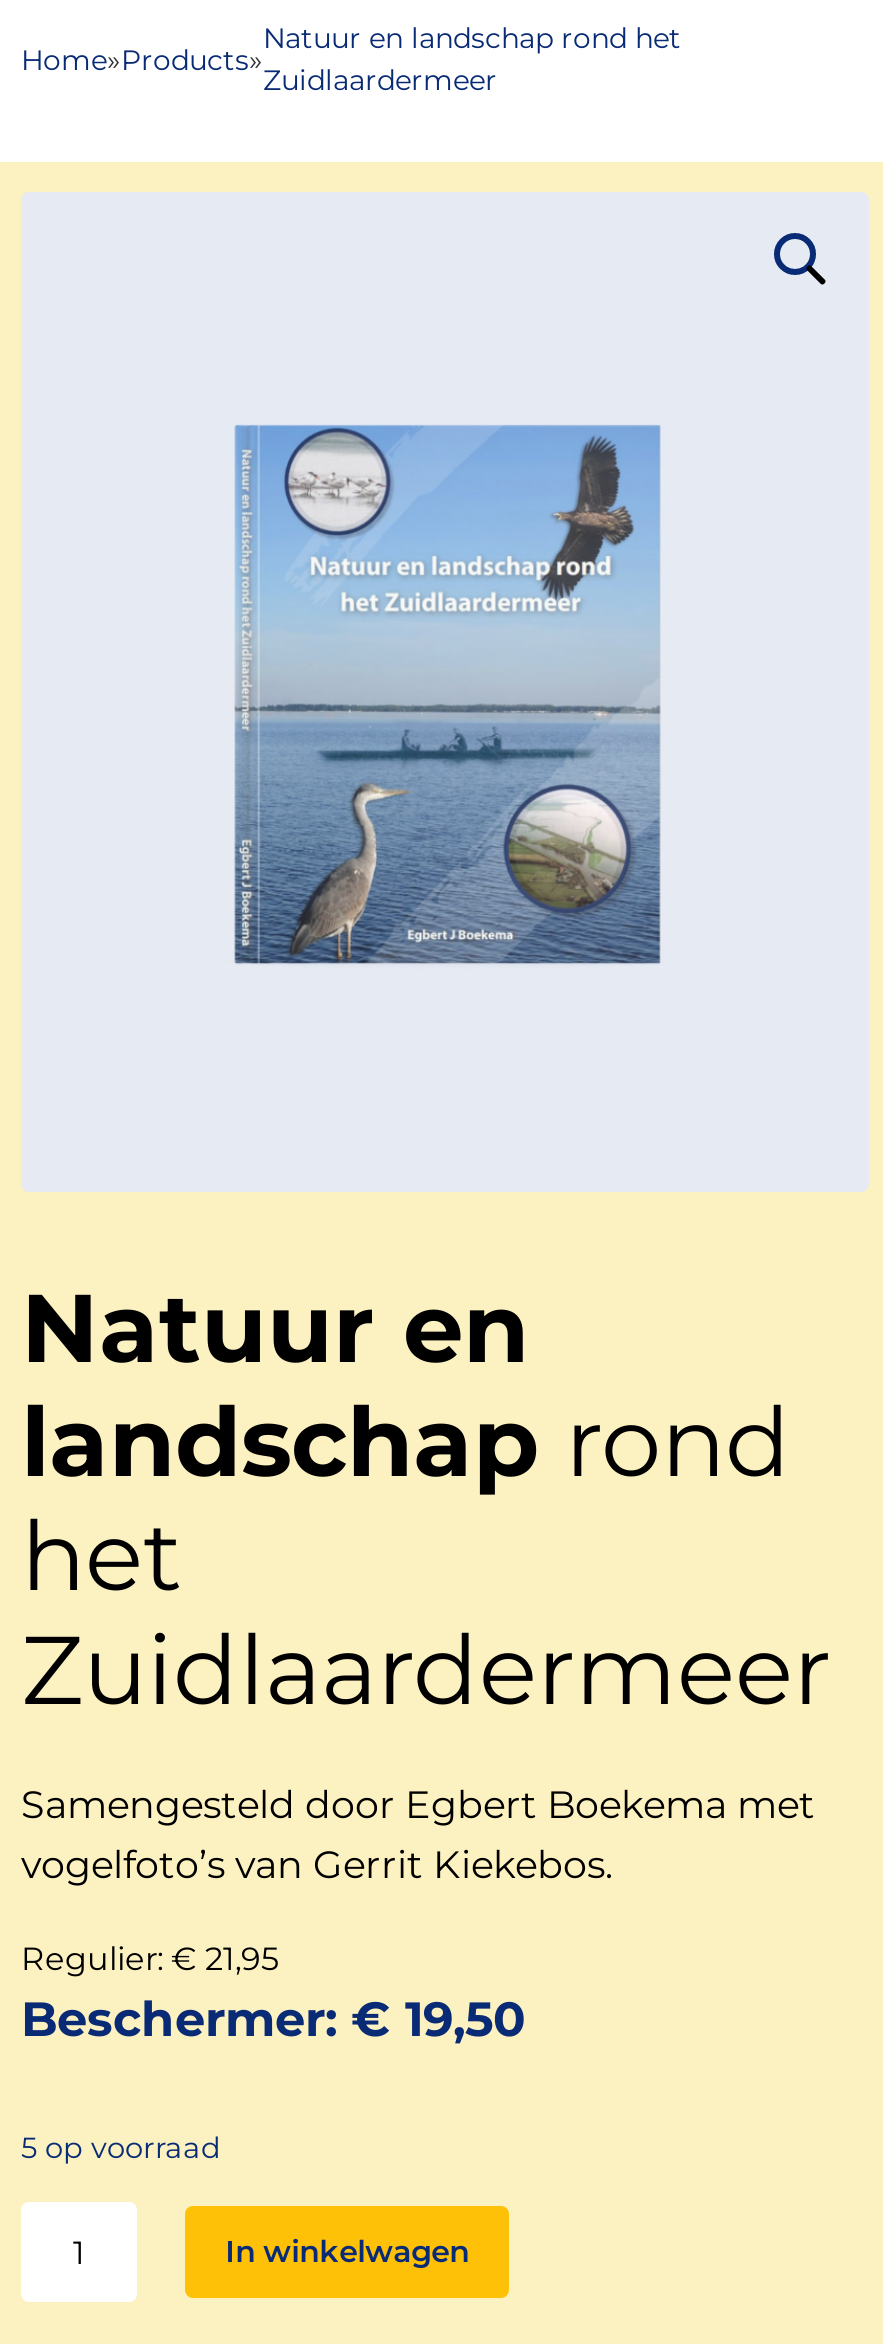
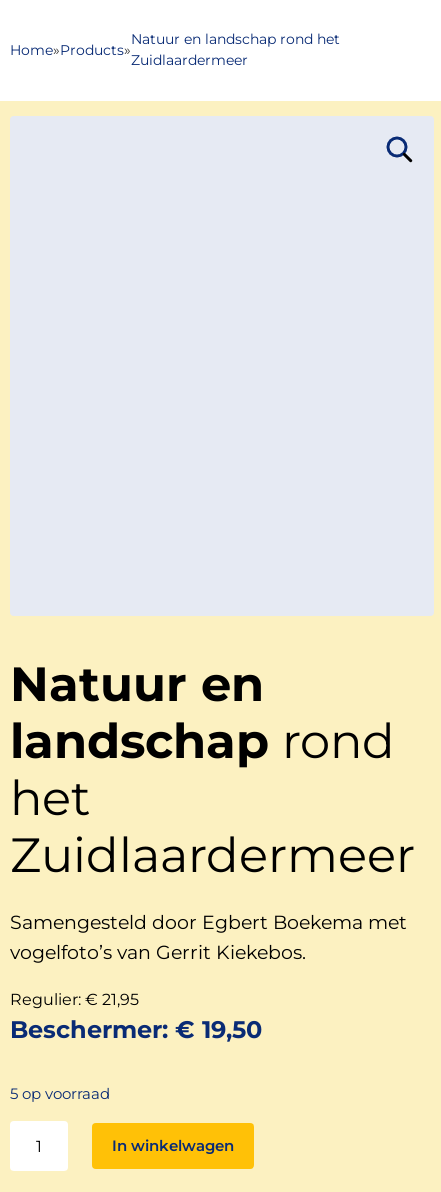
[233,424,661,966] [image] -> none

